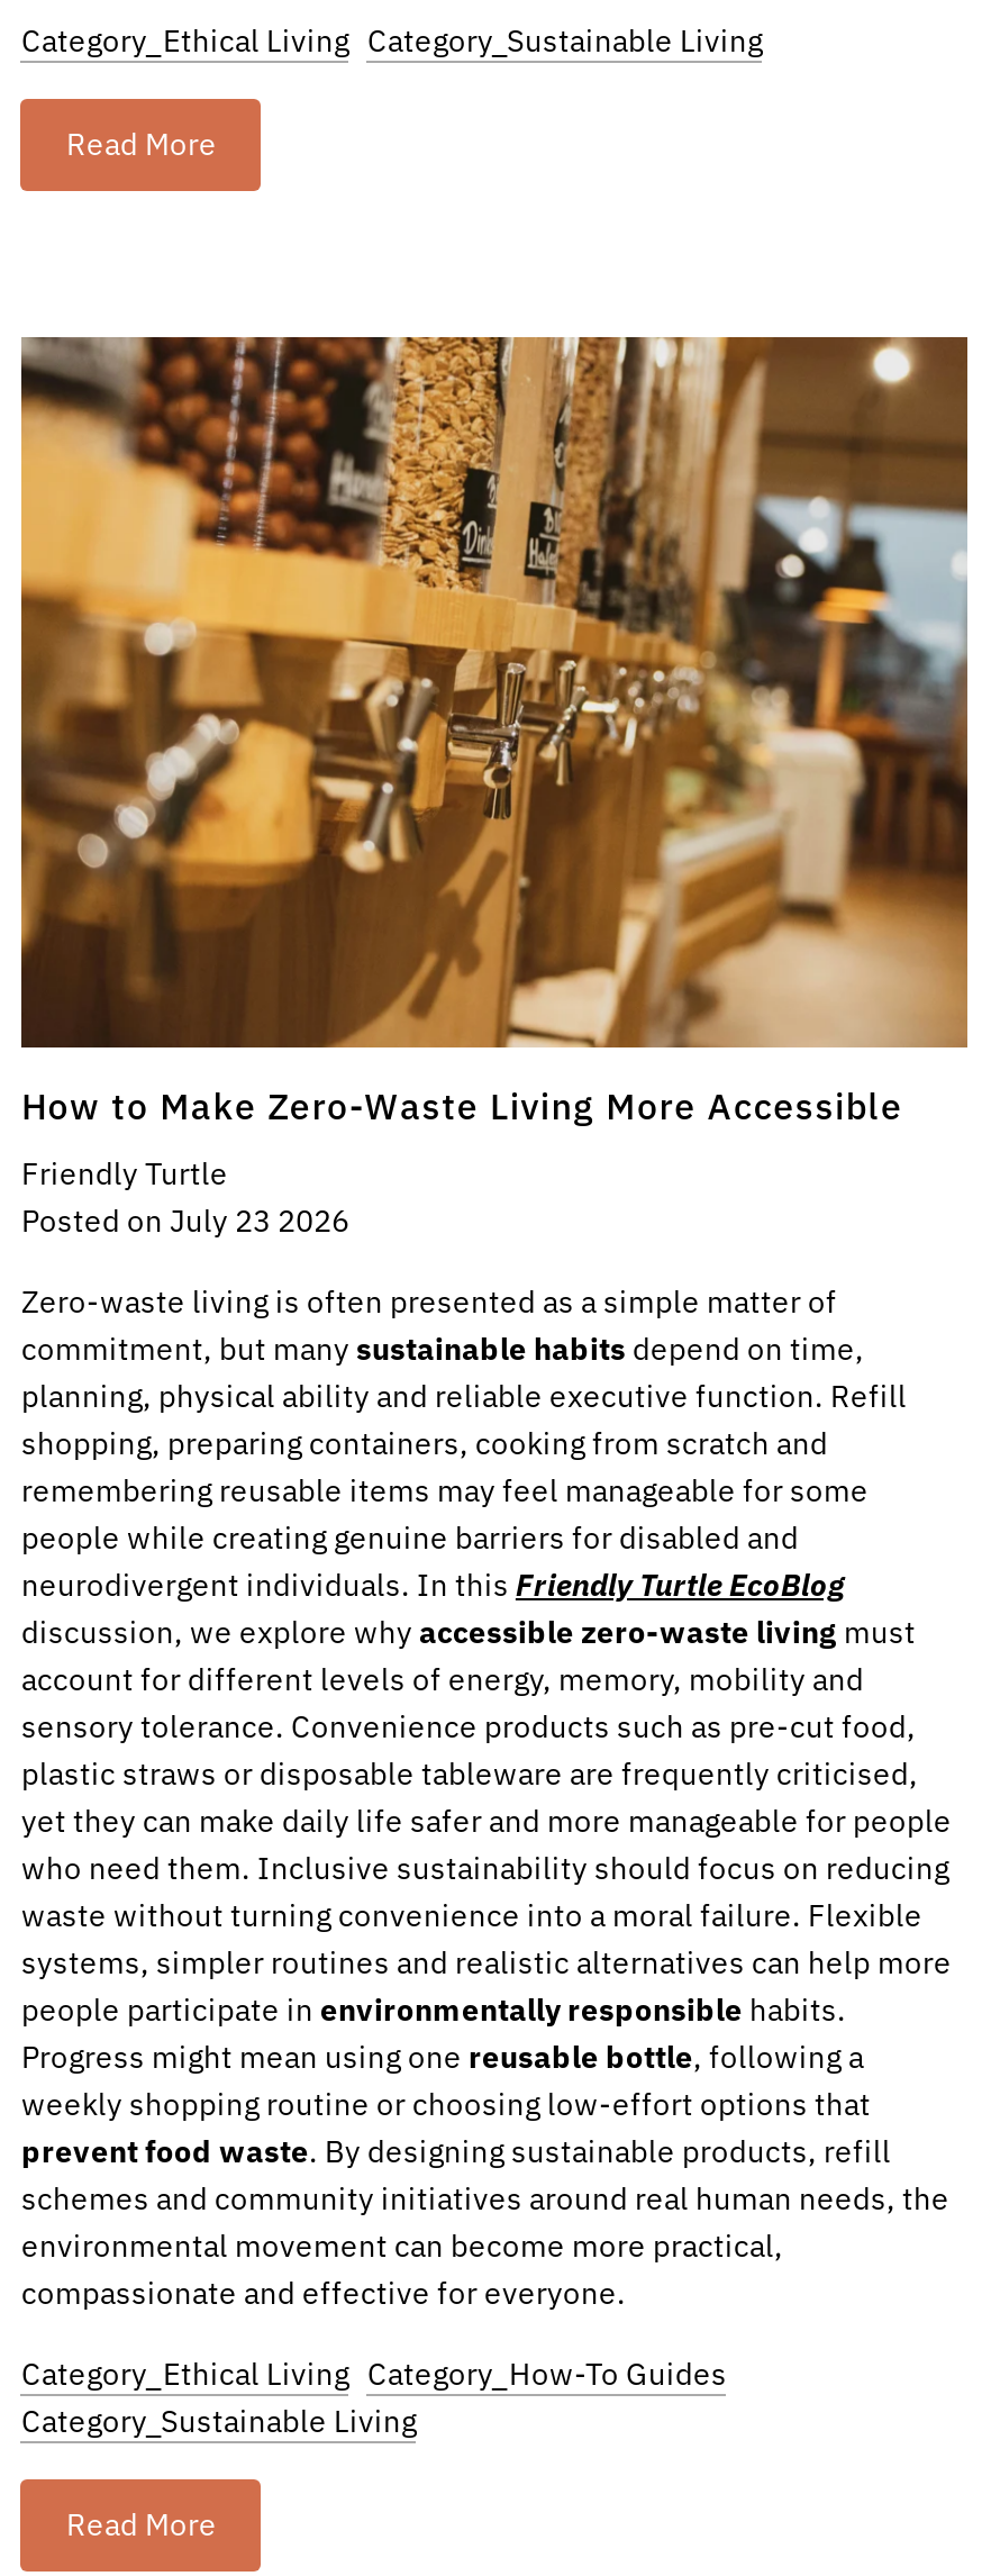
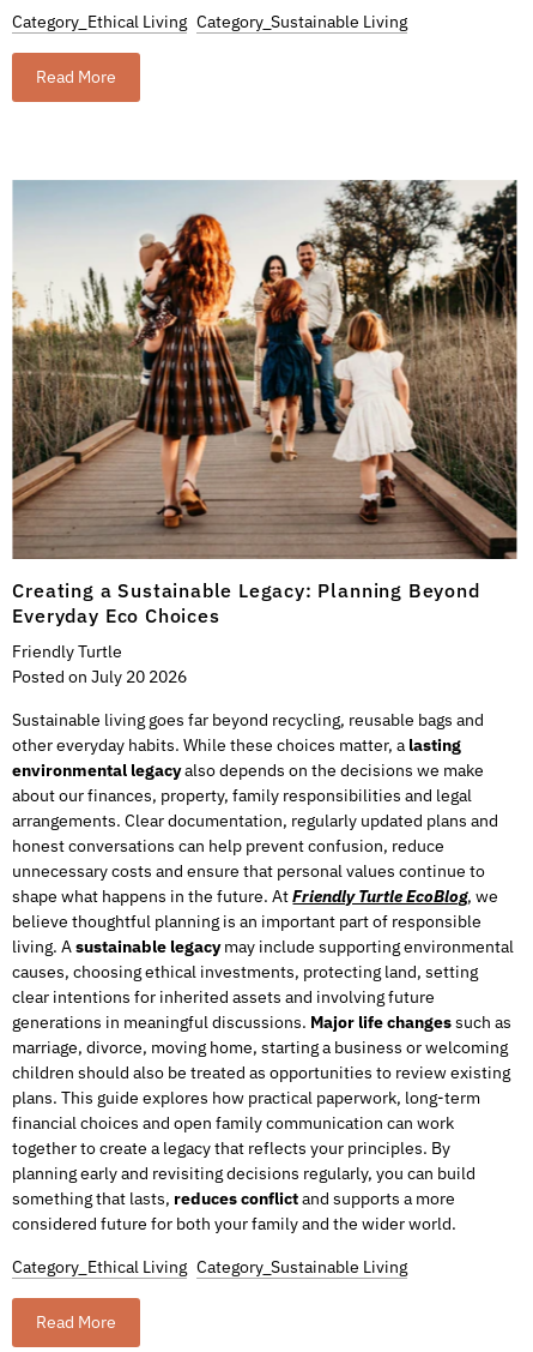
[20,335,969,1128] [image] | How to Make Zero-Waste Living More Accessible -> [12,180,517,627] [image] | Creating a Sustainable Legacy: Planning Beyond | Everyday Eco Choices
moved [21,1153,228,1193] -> [12,640,123,662]: Friendly Turtle
[21,1200,349,1241] Posted on July 23 2026 -> [12,666,187,687] Posted on July 20 2026
[21,1281,951,2313] Zero-waste living is often presented as a simple matter of | commitment, but many sustainable habits depend on time, | planning, physical ability and reliable executive function. Refill | shopping, preparing containers, cooking from scratch and | remembering reusable items may feel manageable for some | people while creating genuine barriers for disabled and | neurodivergent individuals. In this Friendly Turtle EcoBlog | discussion, we explore why accessible zero-waste living must | account for different levels of energy, memory, mobility and | sensory tolerance. Convenience products such as pre-cut food, | plastic straws or disposable tableware are frequently criticised, | yet they can make daily life safer and more manageable for people | who need them. Inclusive sustainability should focus on reducing | waste without turning convenience into a moral failure. Flexible | systems, simpler routines and realistic alternatives can help more | people participate in environmentally responsible habits. | Progress might mean using one reusable bottle, following a | weekly shopping routine or choosing low-effort options that | prevent food waste. By designing sustainable products, refill | schemes and community initiatives around real human needs, the | environmental movement can become more practical, | compassionate and effective for everyone. -> [12,709,514,1234] Sustainable living goes far beyond recycling, reusable bags and | other everyday habits. While these choices matter, a lasting | environmental legacy also depends on the decisions we make | about our finances, property, family responsibilities and legal | arrangements. Clear documentation, regularly updated plans and | honest conversations can help prevent confusion, reduce | unnecessary costs and ensure that personal values continue to | shape what happens in the future. At Friendly Turtle EcoBlog, we | believe thoughtful planning is an important part of responsible | living. A sustainable legacy may include supporting environmental | causes, choosing ethical investments, protecting land, setting | clear intentions for inherited assets and involving future | generations in meaningful discussions. Major life changes such as | marriage, divorce, moving home, starting a business or welcoming | children should also be treated as opportunities to review existing | plans. This guide explores how practical paperwork, long-term | financial choices and open family communication can work | together to create a legacy that reflects your principles. By | planning early and revisiting decisions regularly, you can build | something that lasts, reduces conflict and supports a more | considered future for both your family and the wider world.
[21,2353,727,2441] Category_Ethical Living Category_How-To Guides | Category_Sustainable Living -> [12,1256,408,1278] Category_Ethical Living Category_Sustainable Living

